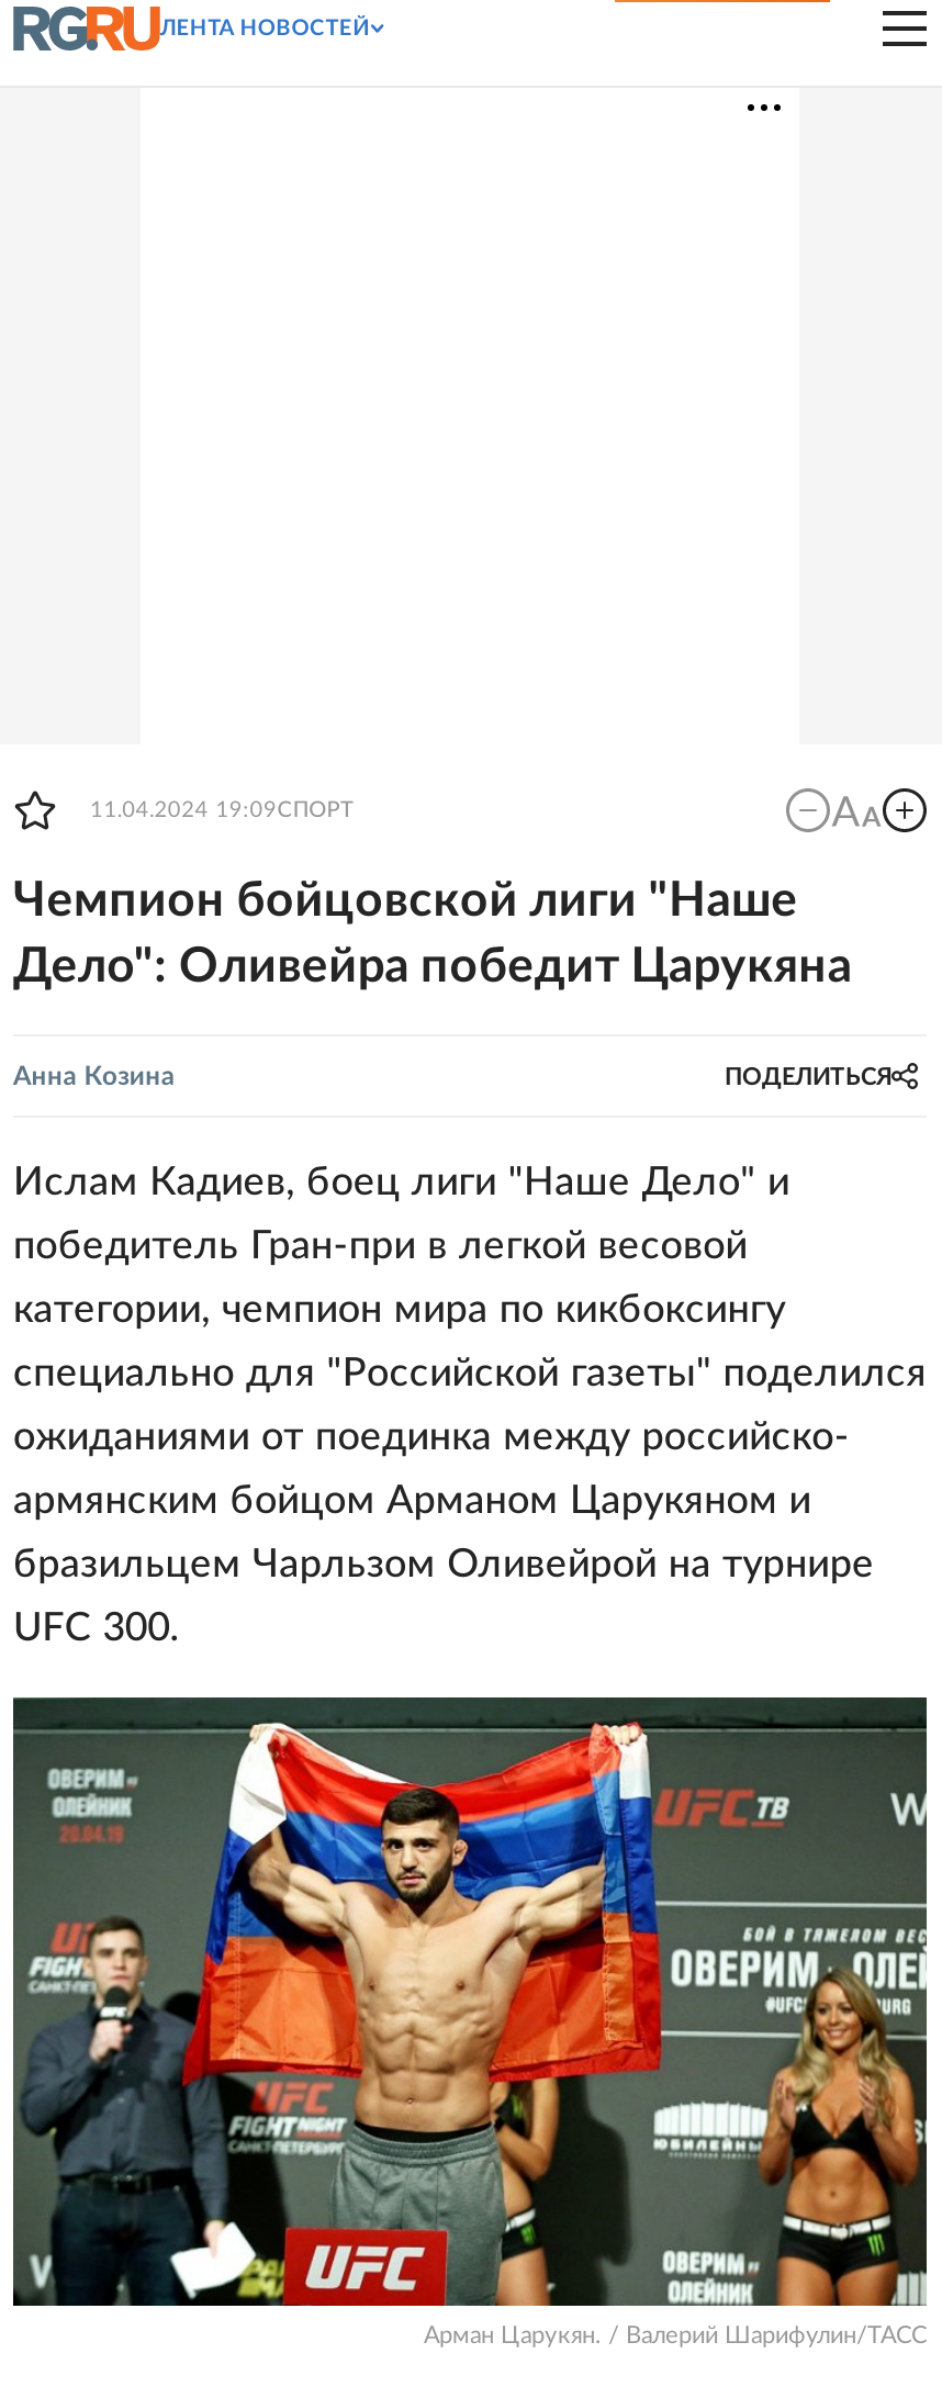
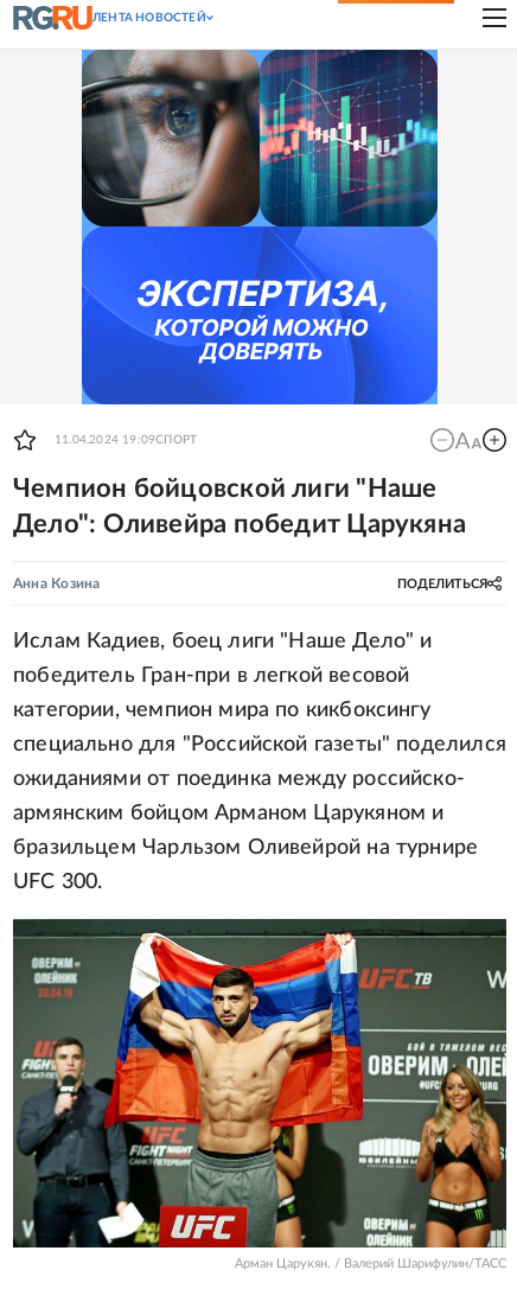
none -> [81,49,439,406] [image]

